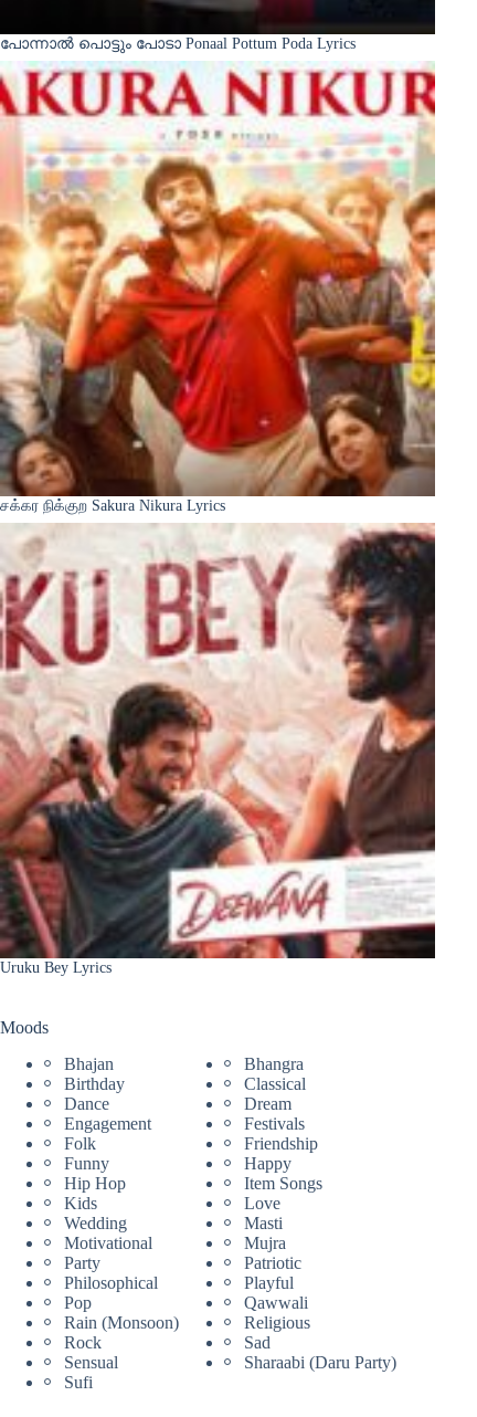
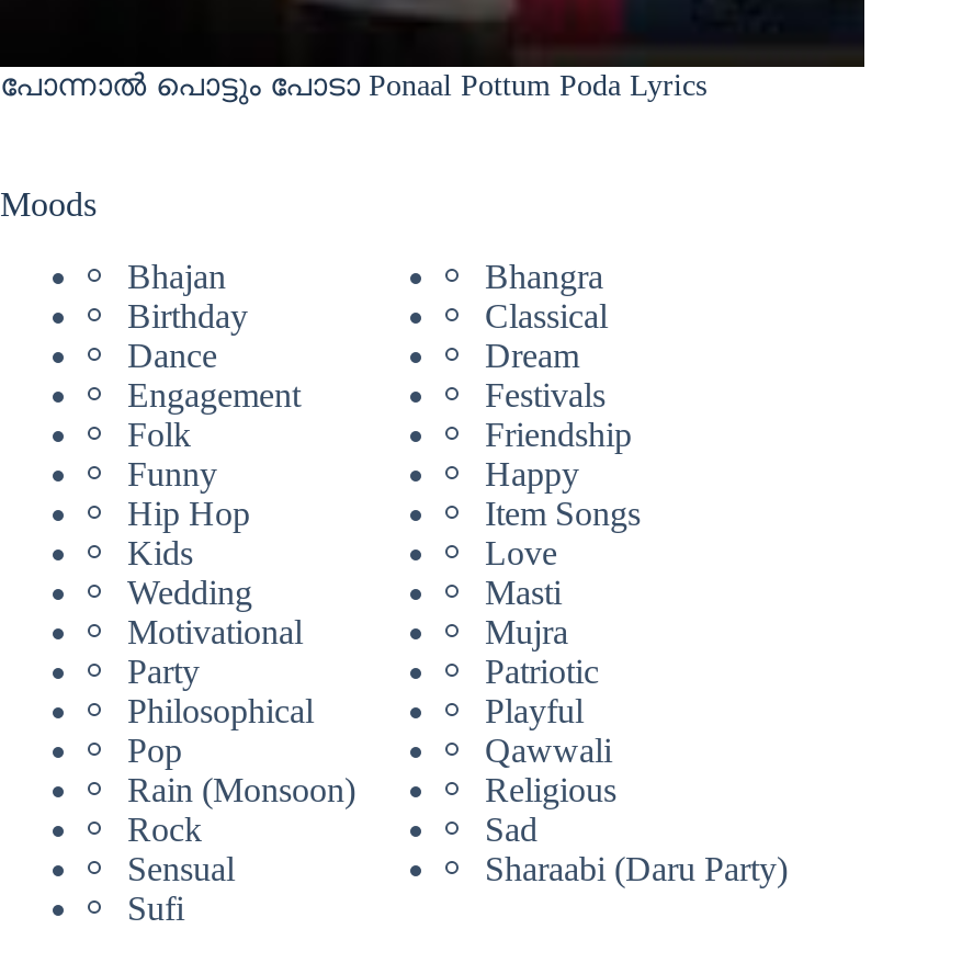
[0,61,436,514] [image] | சக்கர நிக்குற Sakura Nikura Lyrics -> none
[0,523,436,976] [image] | Uruku Bey Lyrics -> none

